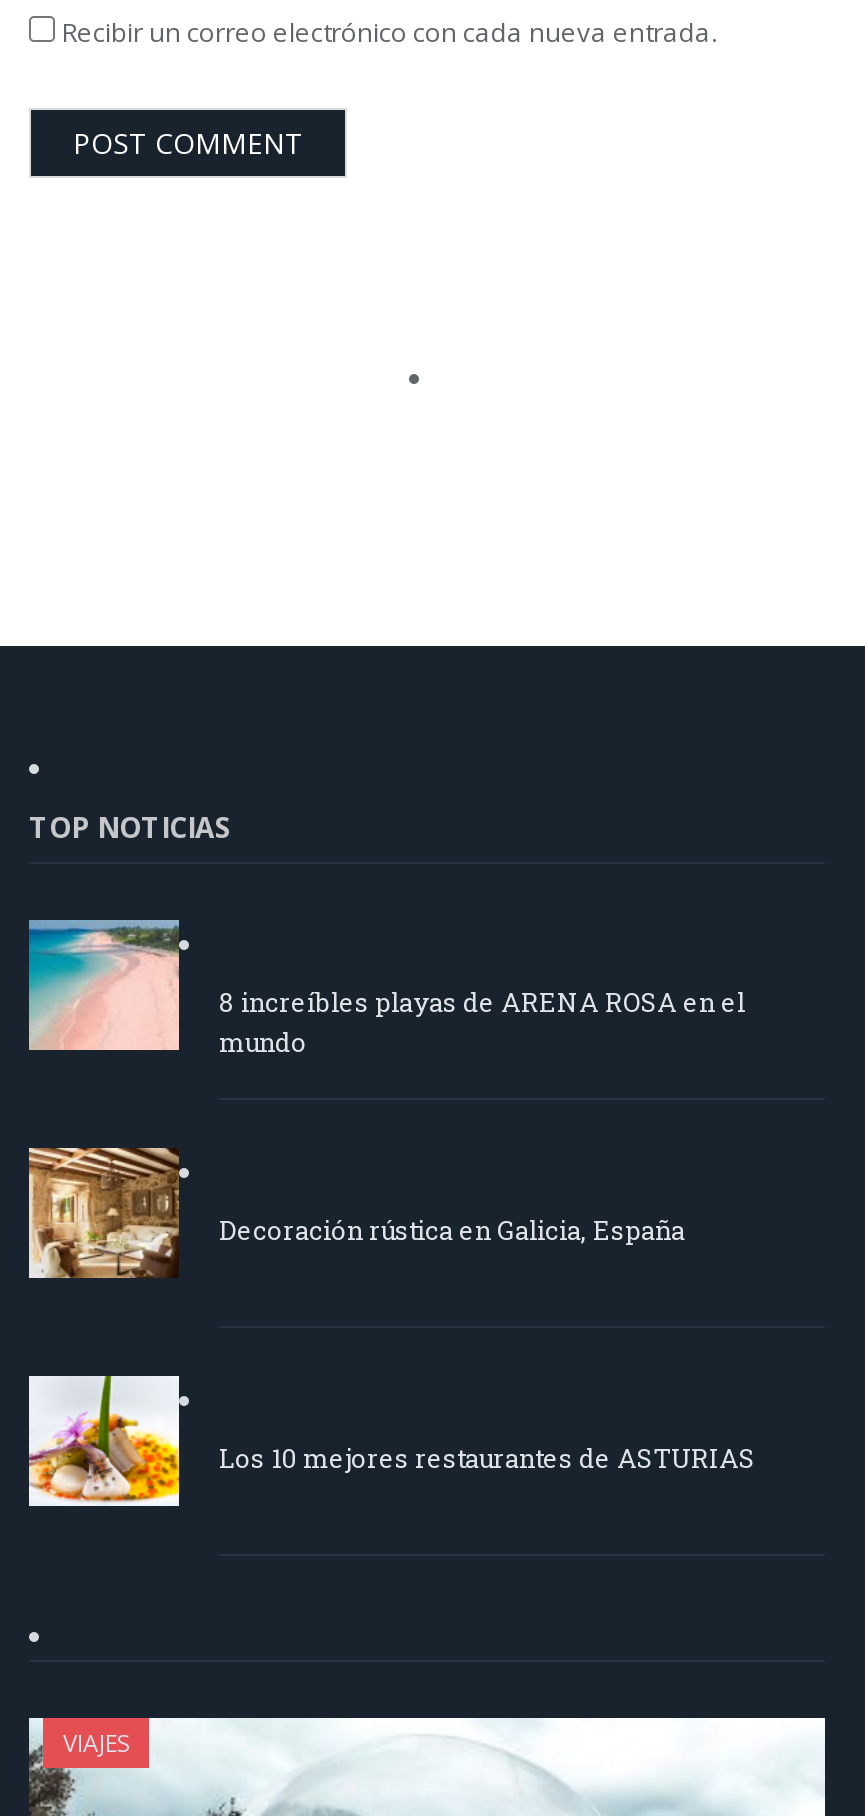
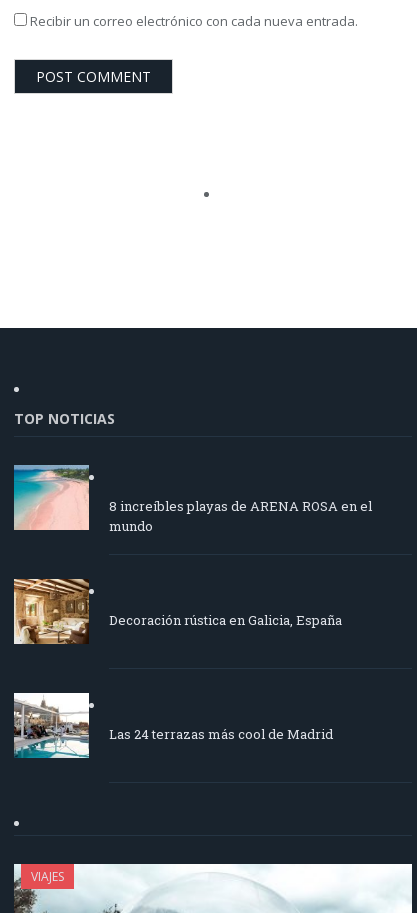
[27,1374,755,1508] [image] | Los 10 mejores restaurantes de ASTURIAS -> [13,692,333,759] [image] | Las 24 terrazas más cool de Madrid

